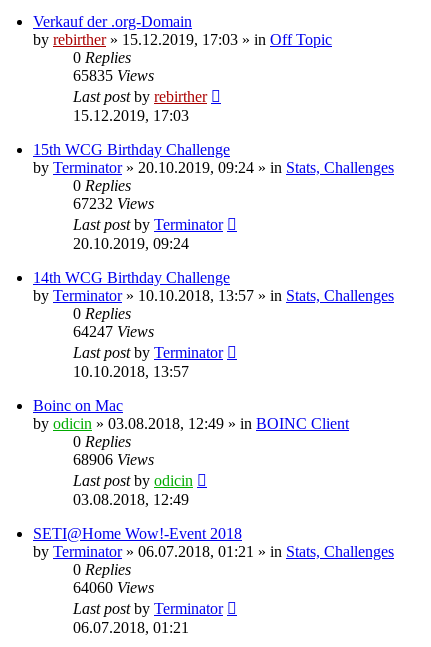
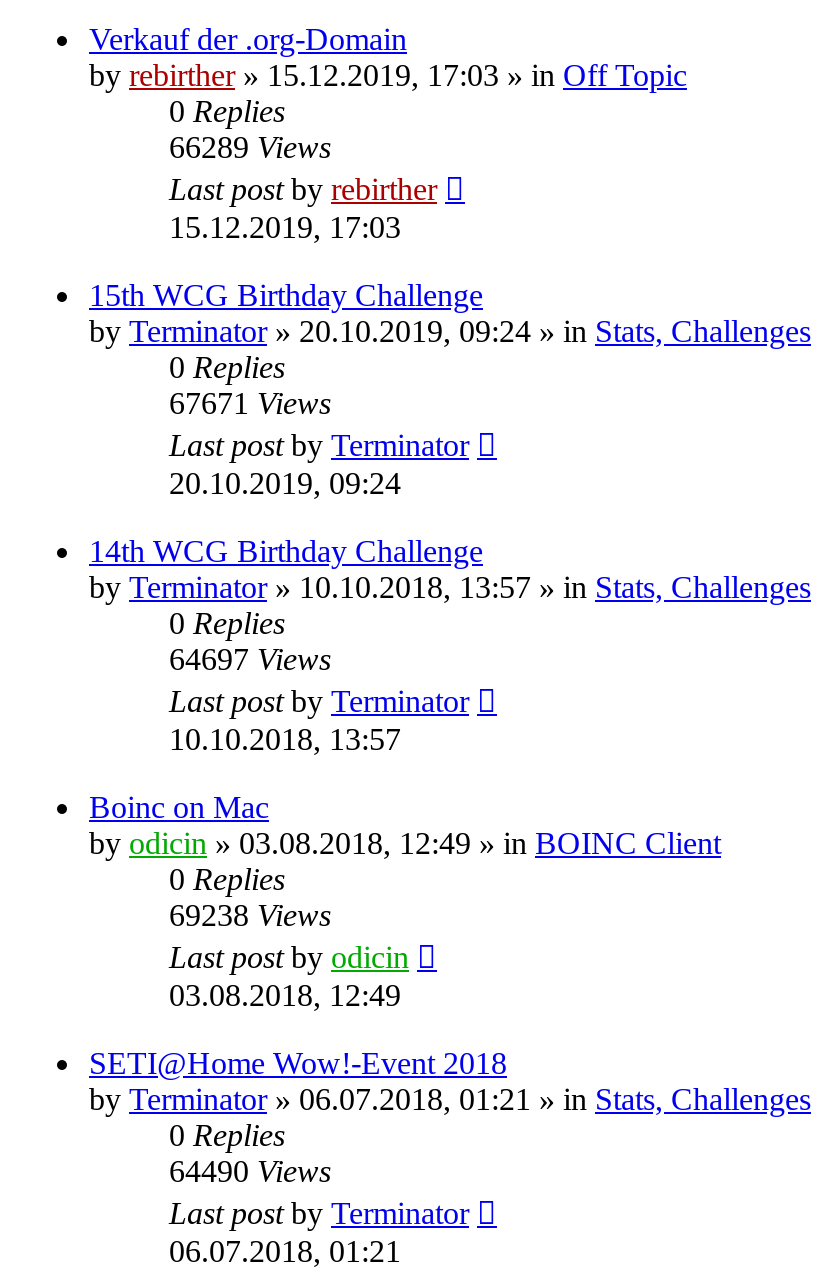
[73,67,154,84] 65835 Views -> [169,130,331,164] 66289 Views
[73,195,154,212] 67232 Views -> [169,386,331,420] 67671 Views
[73,323,154,340] 64247 Views -> [169,642,331,676] 64697 Views
[73,451,154,468] 68906 Views -> [169,898,331,932] 69238 Views
[73,579,154,596] 64060 Views -> [169,1154,331,1188] 64490 Views

